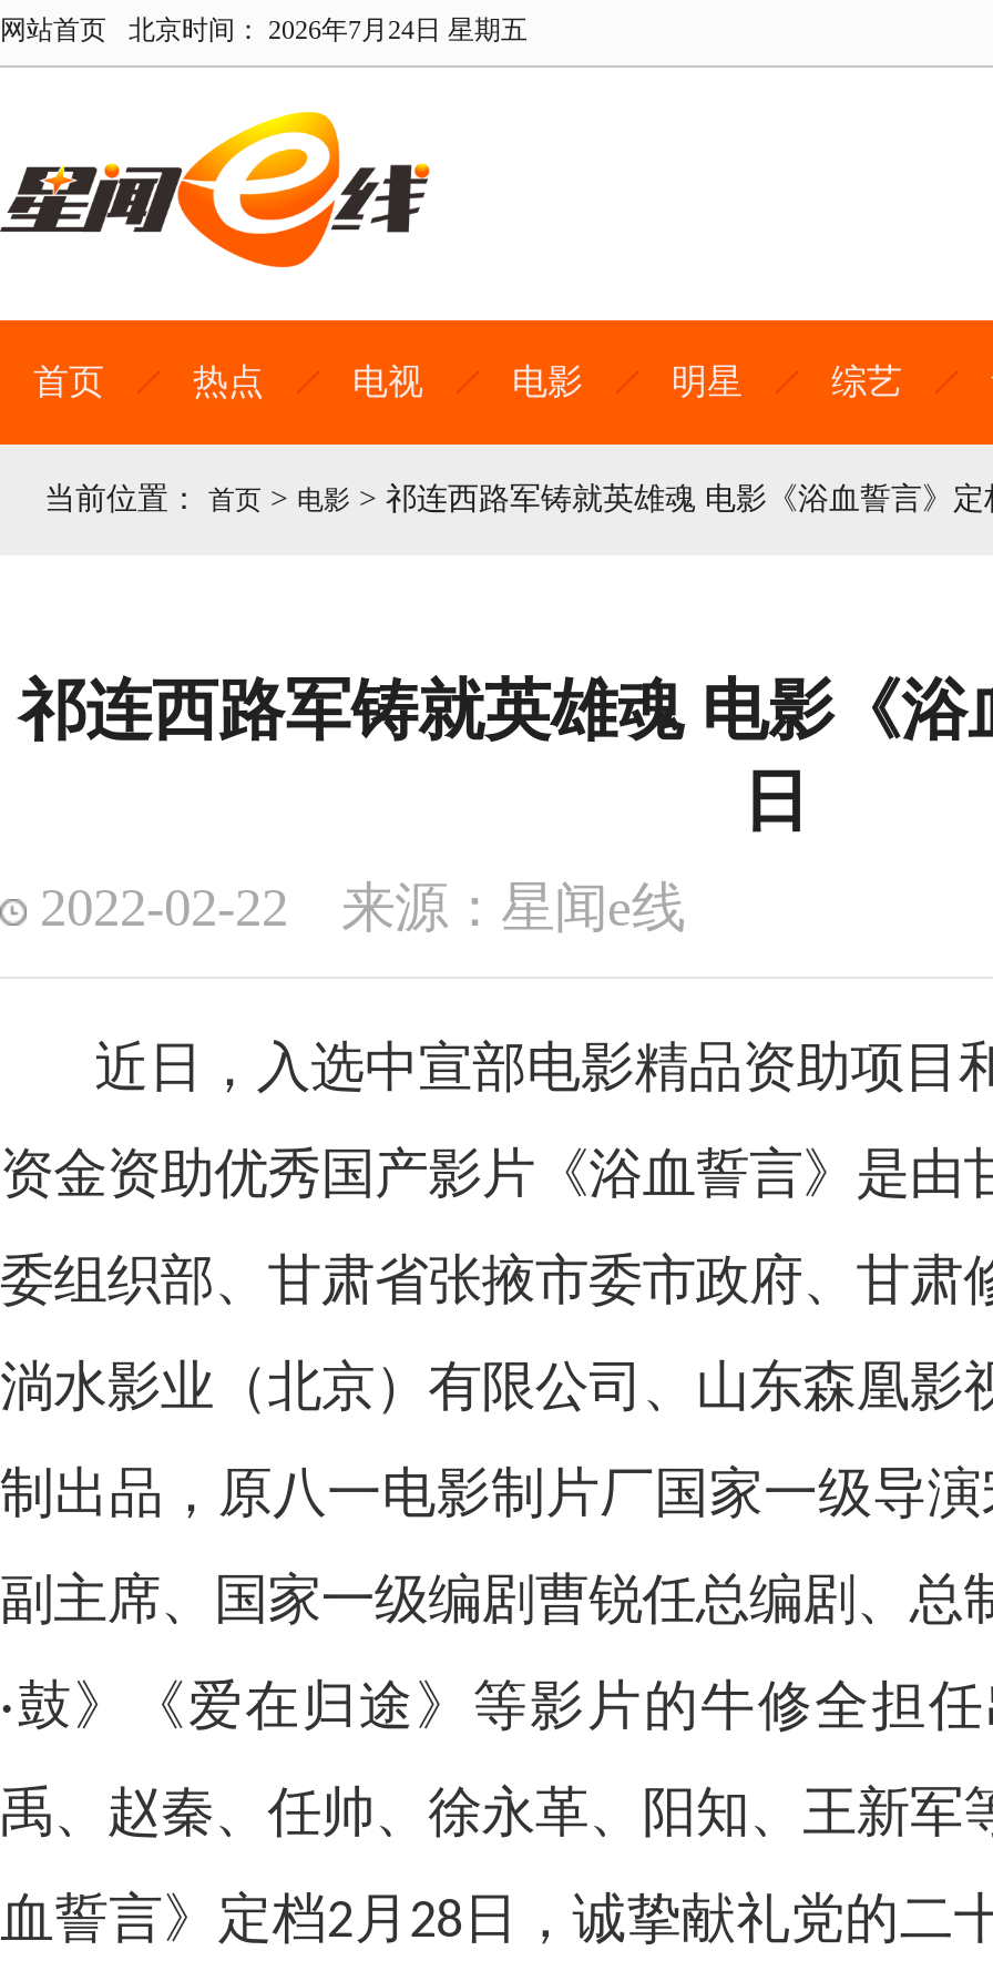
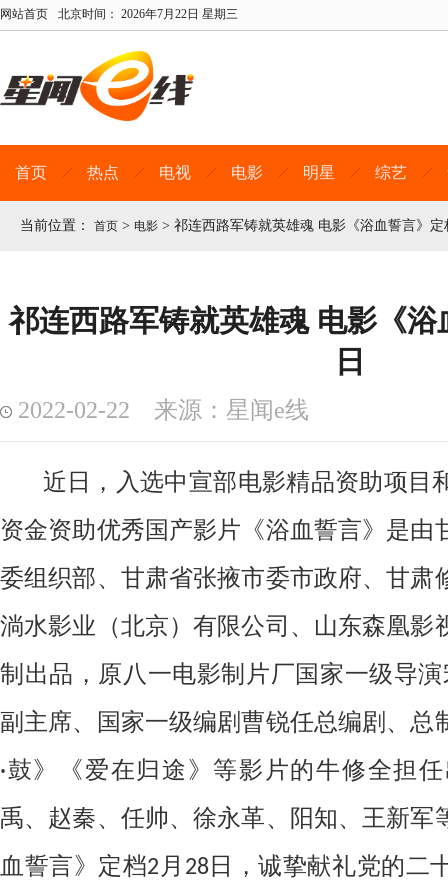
[129,14,528,45] 北京时间：2026年7月24日 星期五 -> [58,7,238,21] 北京时间：2026年7月22日 星期三

